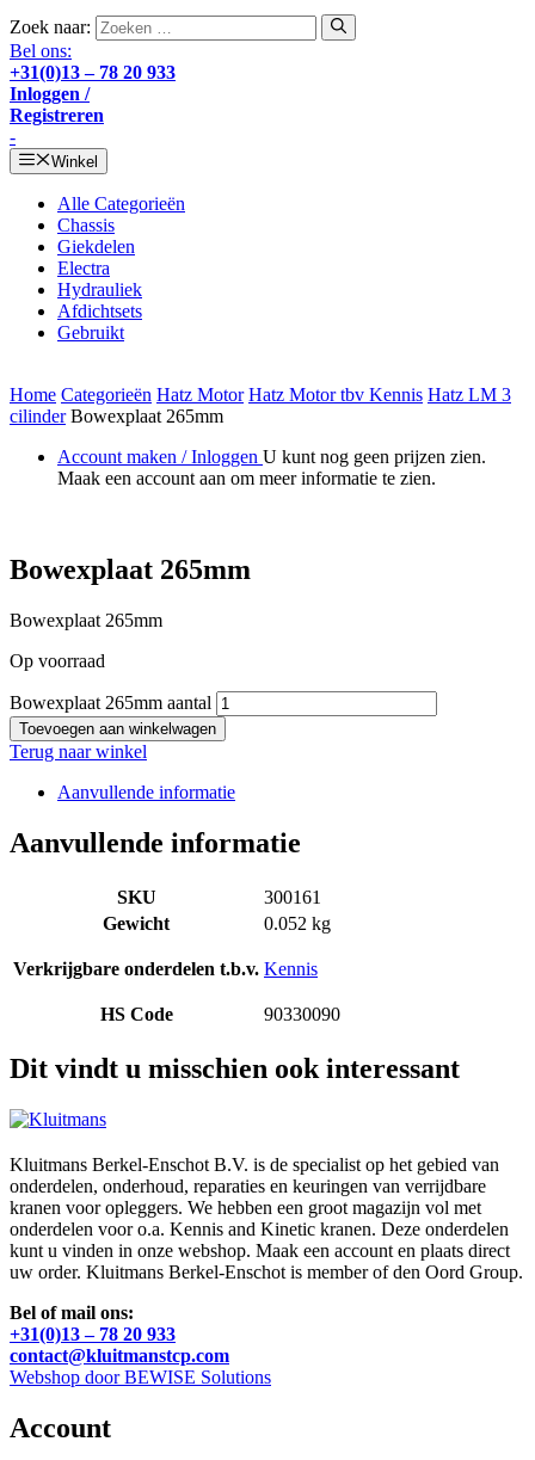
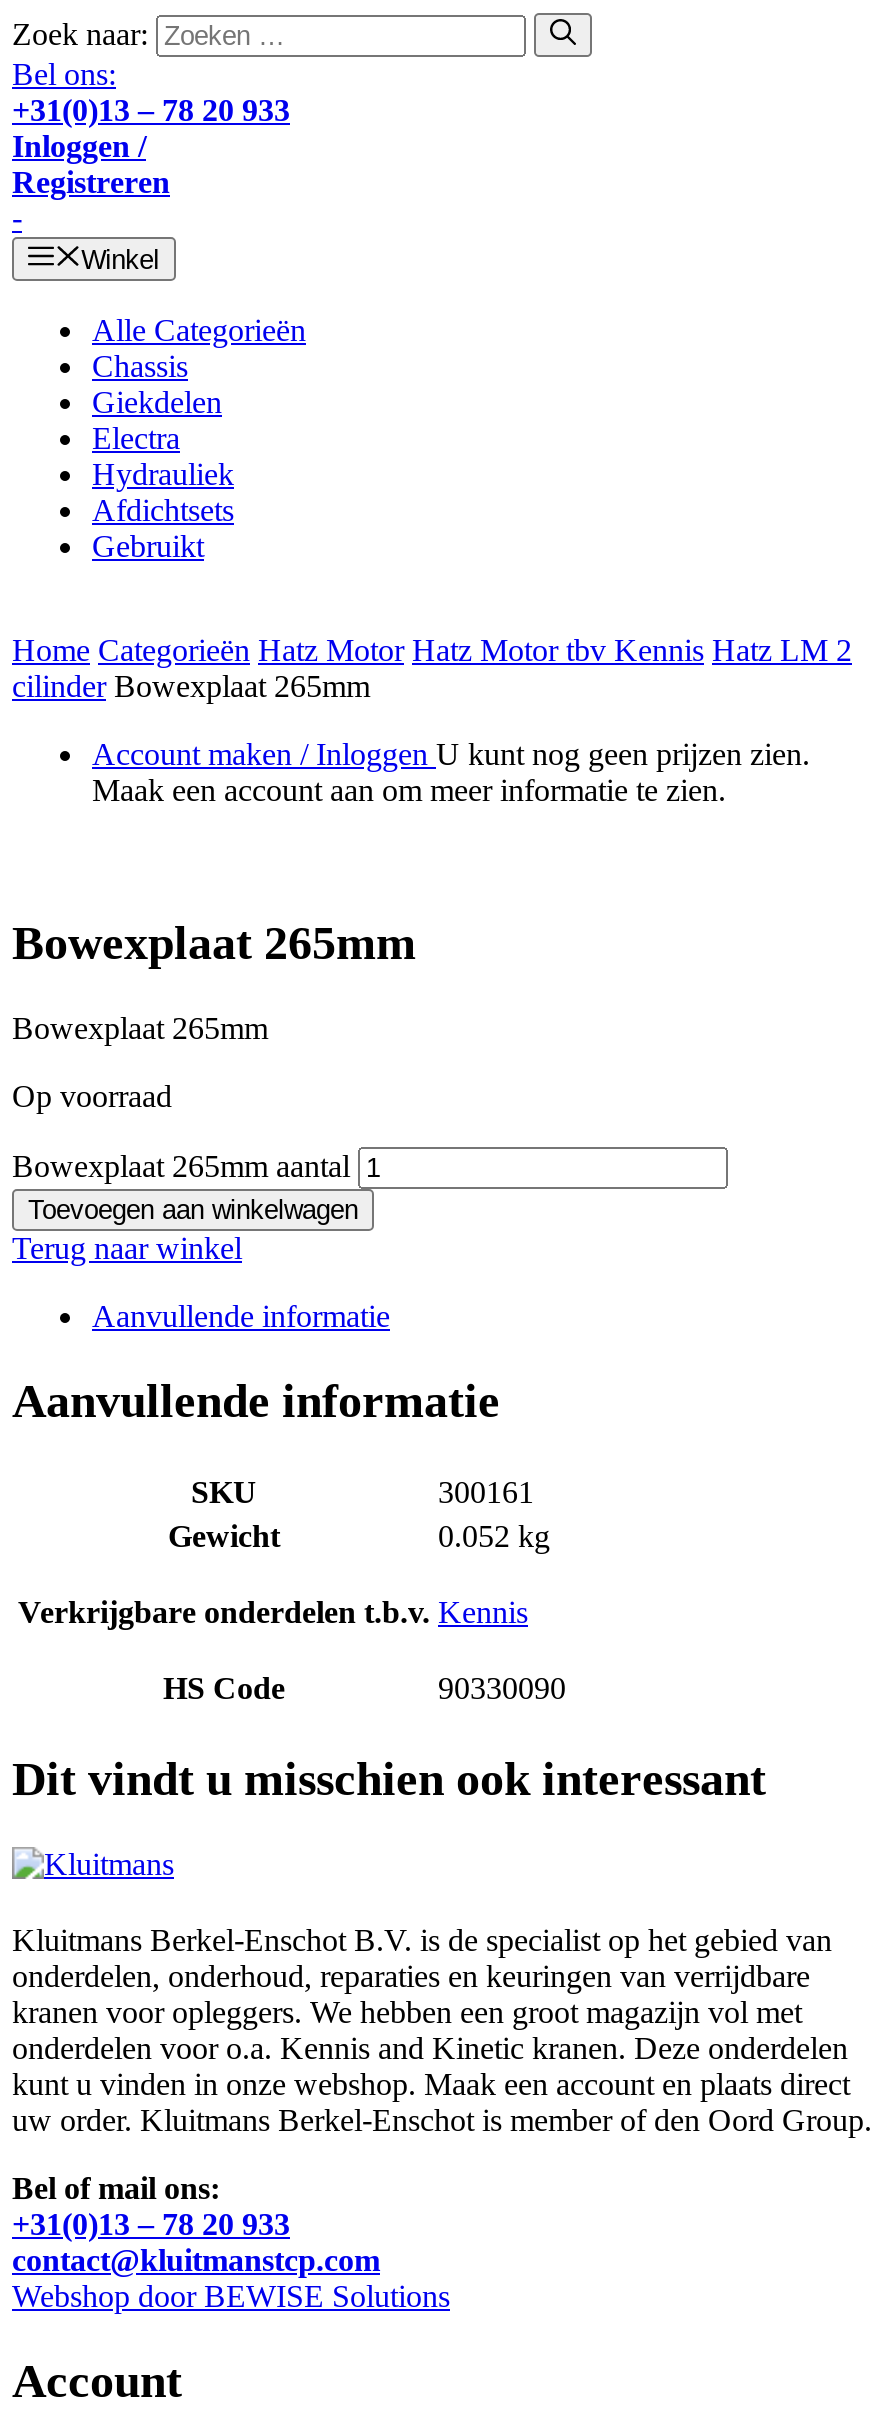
[10,385,511,405] Home Categorieën Hatz Motor Hatz Motor tbv Kennis Hatz LM 3 -> [12,634,852,668] Home Categorieën Hatz Motor Hatz Motor tbv Kennis Hatz LM 2

